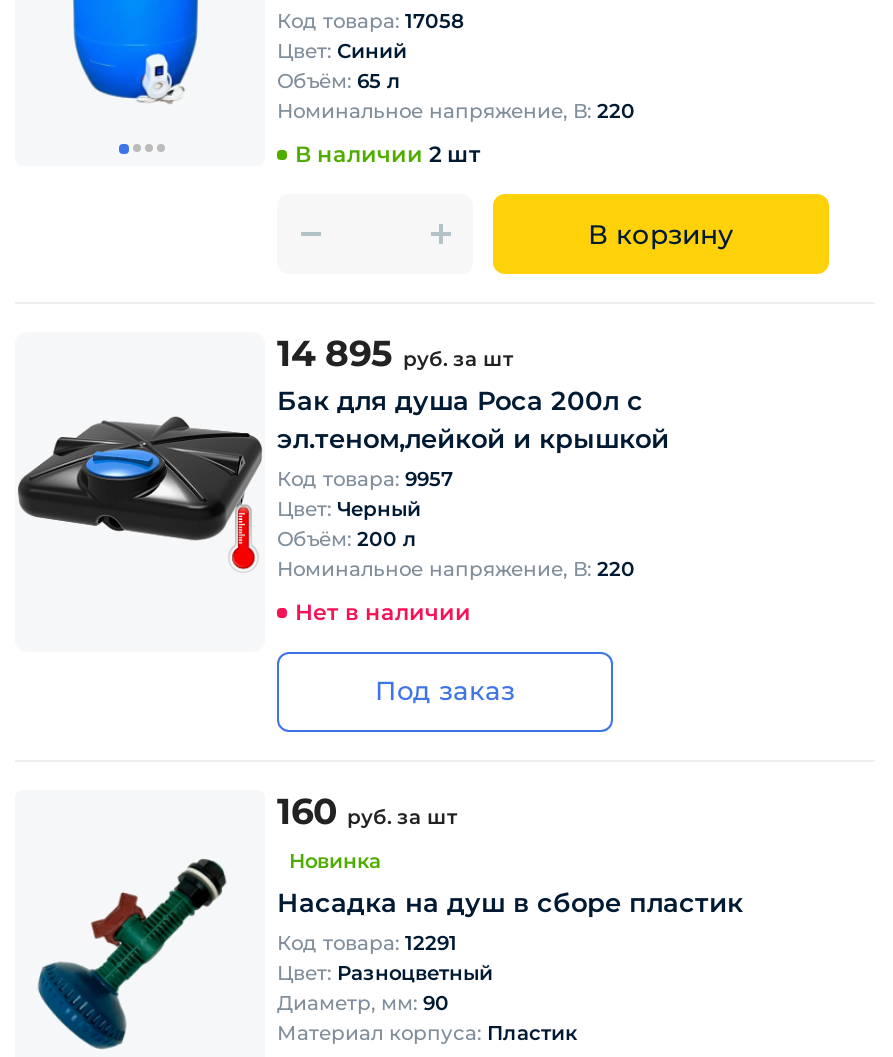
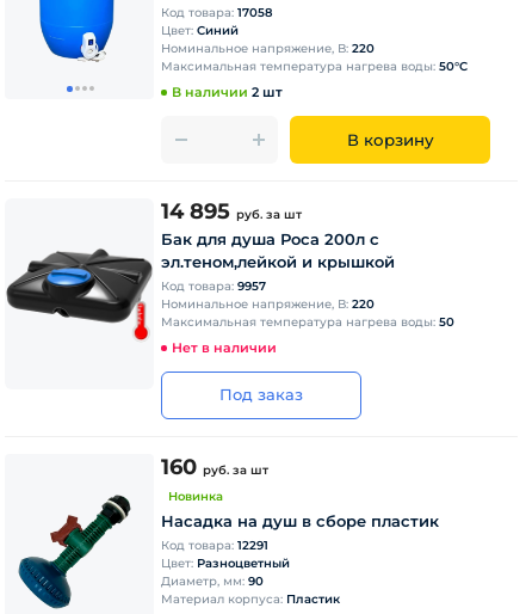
[277,68,401,94] Объём: 65 л -> none
none -> [161,59,468,74] Максимальная температура нагрева воды: 50°C
[277,496,421,552] Цвет: Черный | Объём: 200 л -> none
none -> [161,314,454,330] Максимальная температура нагрева воды: 50

